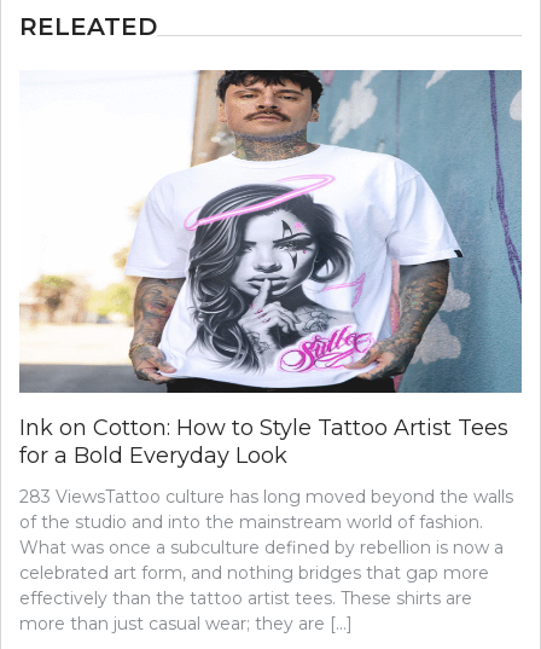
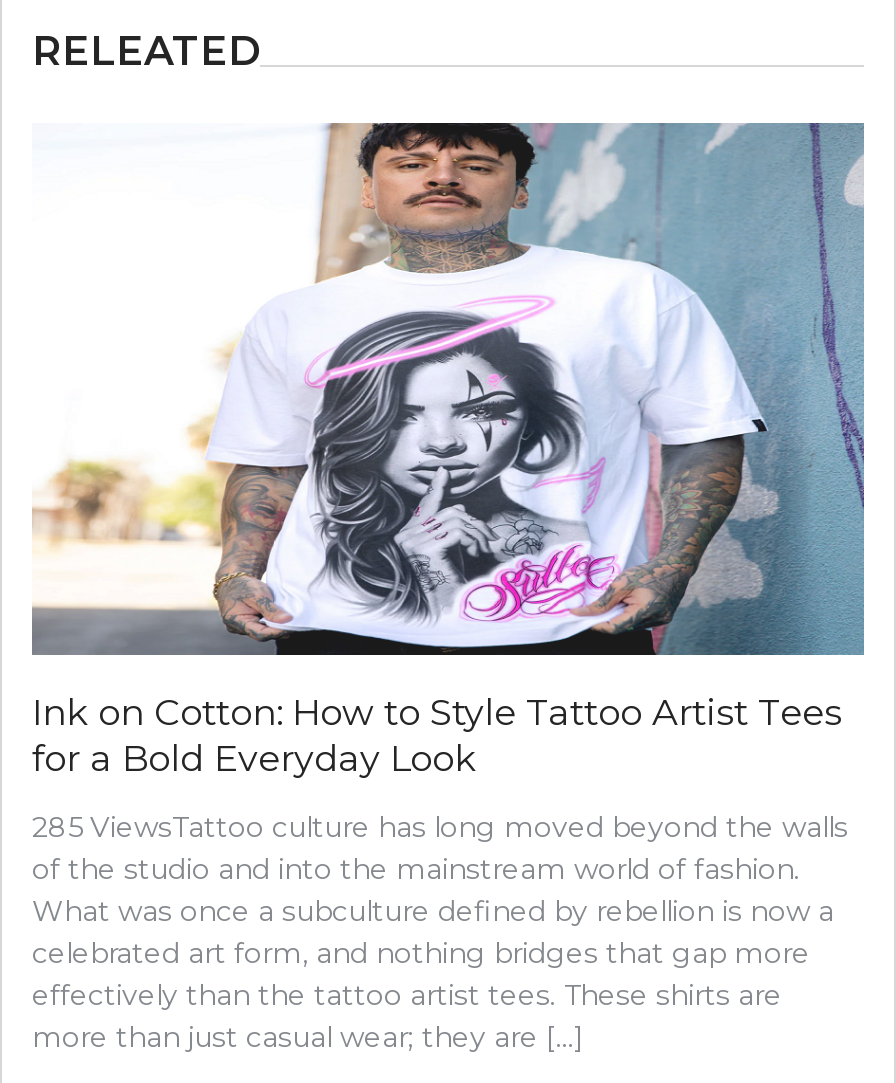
[19,486,513,507] 283 ViewsTattoo culture has long moved beyond the walls -> [32,809,848,845] 285 ViewsTattoo culture has long moved beyond the walls

